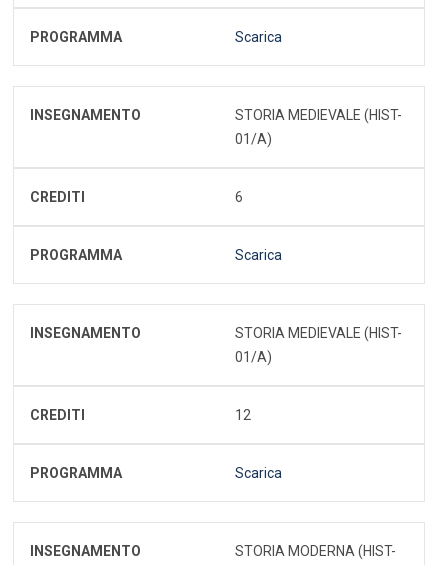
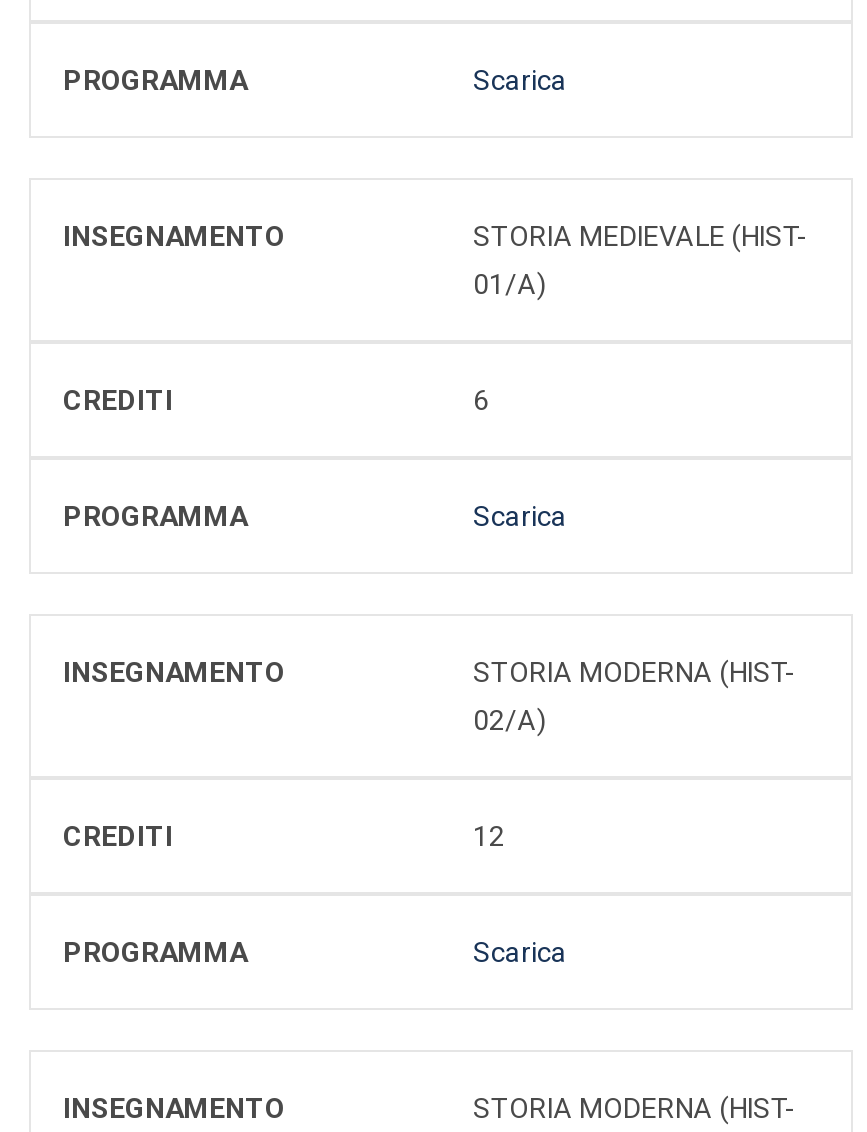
[235,325,402,341] STORIA MEDIEVALE (HIST- -> [473,656,795,688] STORIA MODERNA (HIST-
[235,349,272,365] 01/A) -> [473,704,547,736] 02/A)

